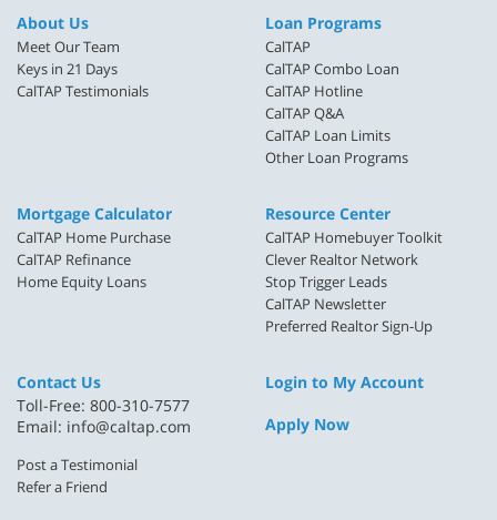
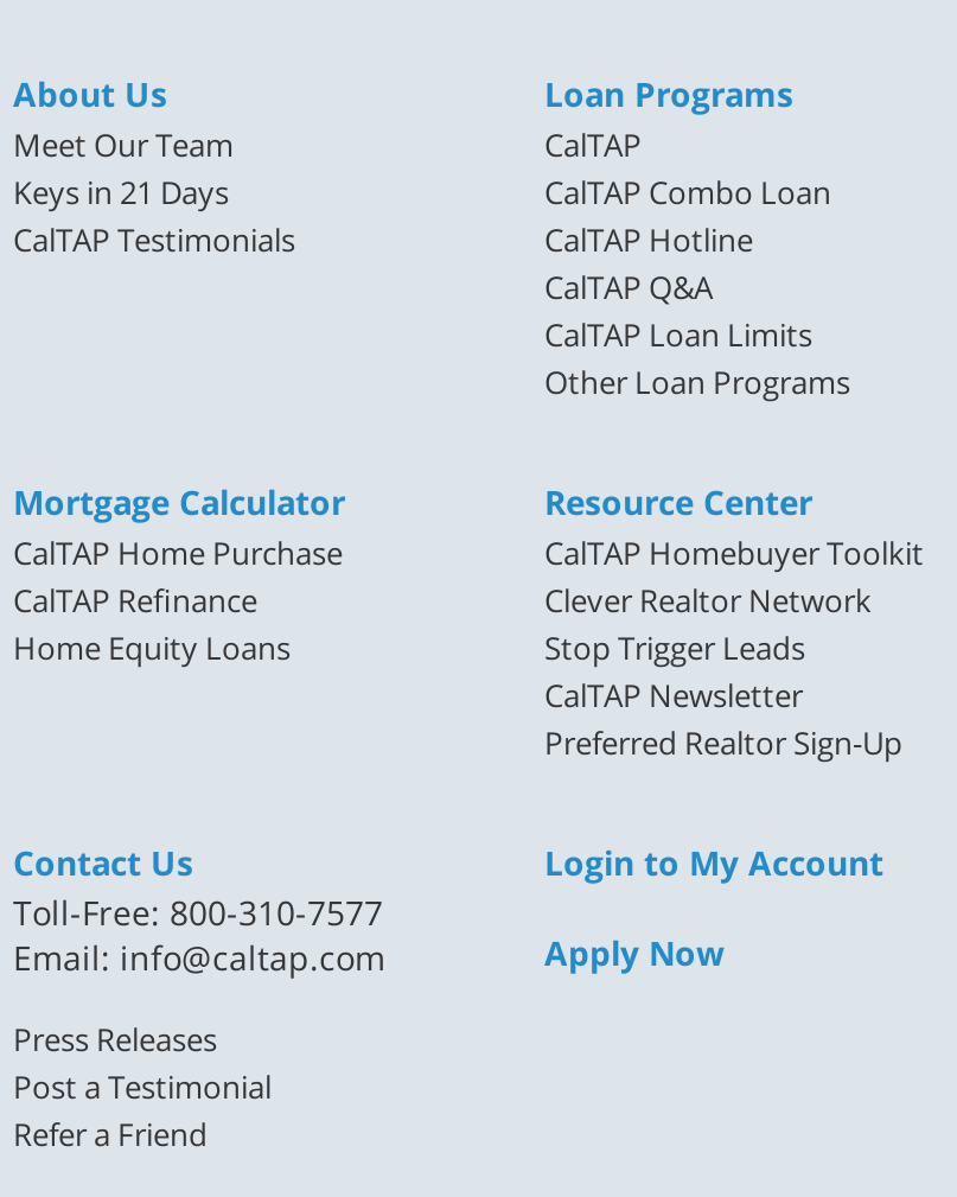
none -> [13,1017,217,1060] Press Releases

